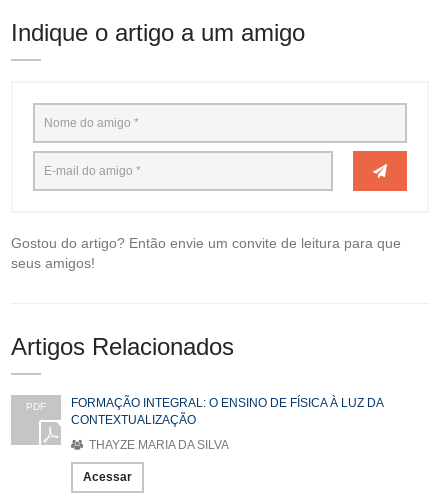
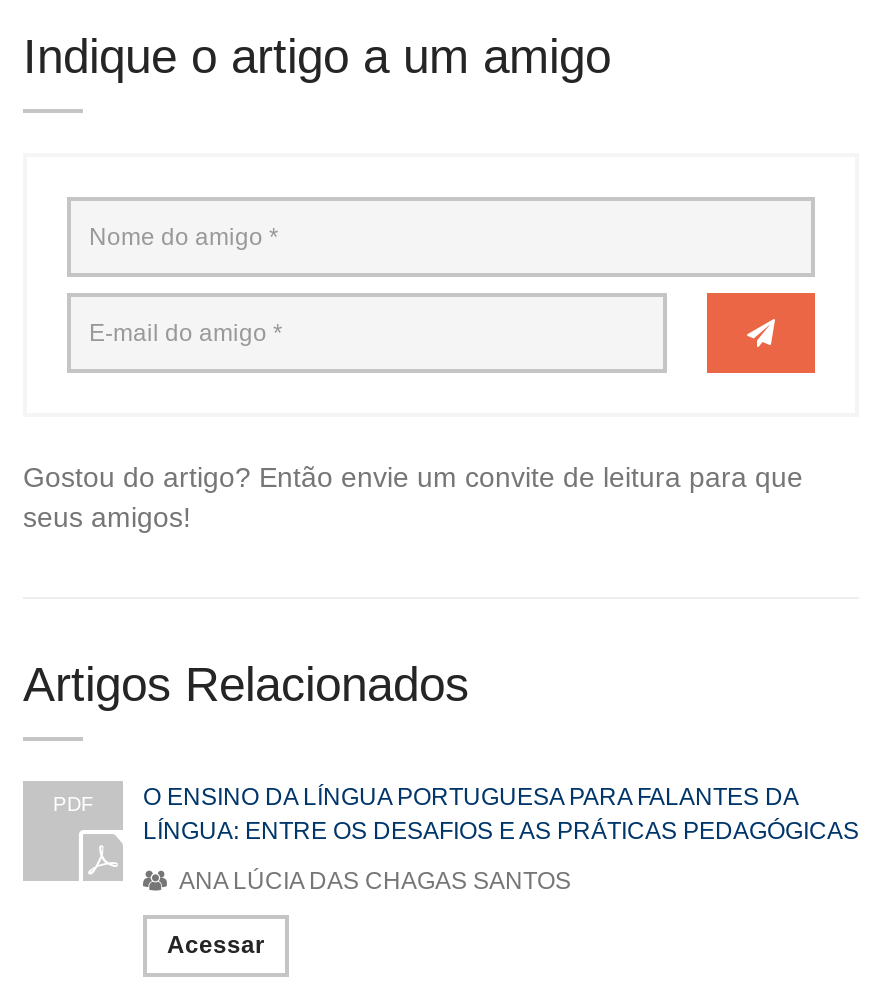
[71,396,383,427] FORMAÇÃO INTEGRAL: O ENSINO DE FÍSICA À LUZ DA | CONTEXTUALIZAÇÃO -> [143,782,859,844] O ENSINO DA LÍNGUA PORTUGUESA PARA FALANTES DA | LÍNGUA: ENTRE OS DESAFIOS E AS PRÁTICAS PEDAGÓGICAS
[86,438,229,452] THAYZE MARIA DA SILVA -> [173,866,571,894] ANA LÚCIA DAS CHAGAS SANTOS

